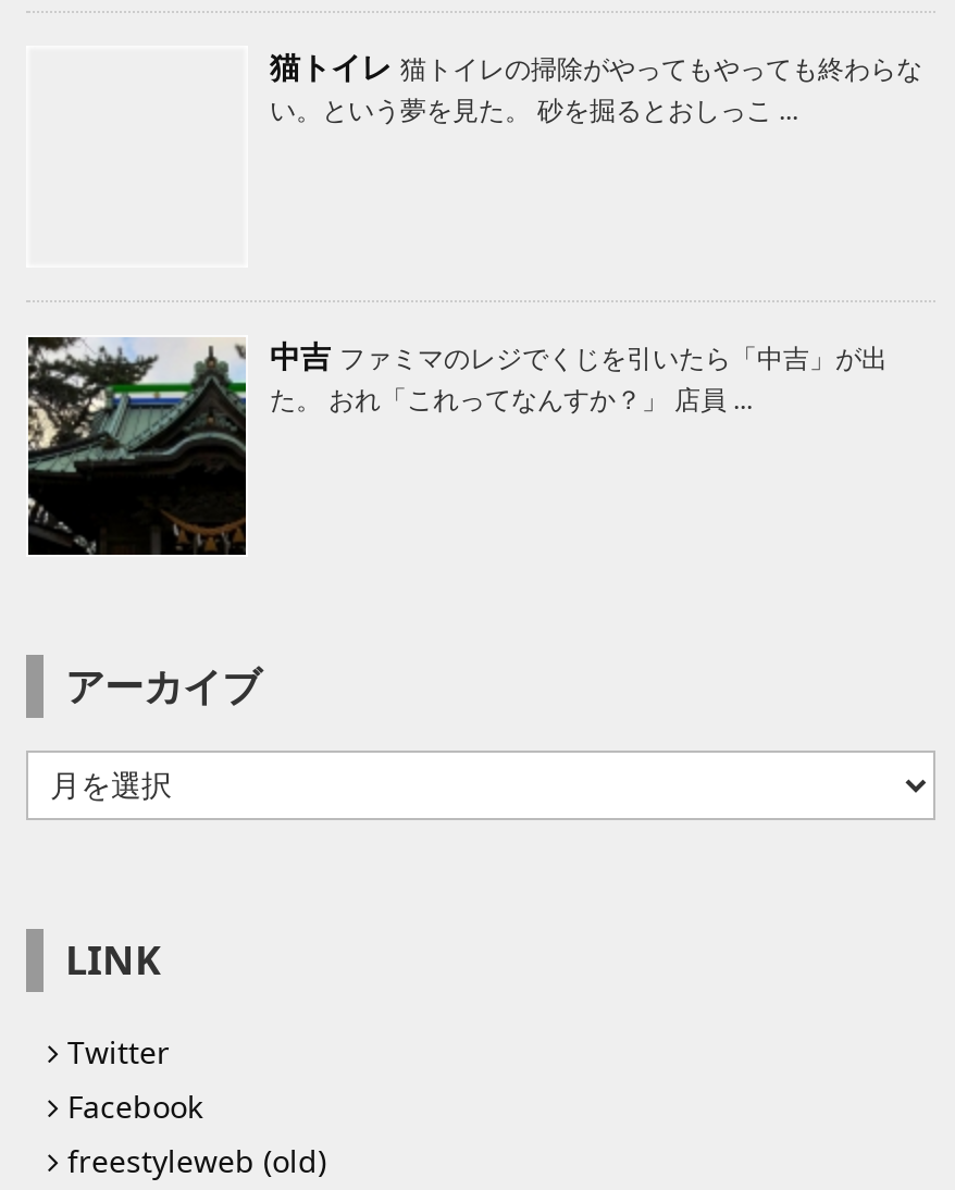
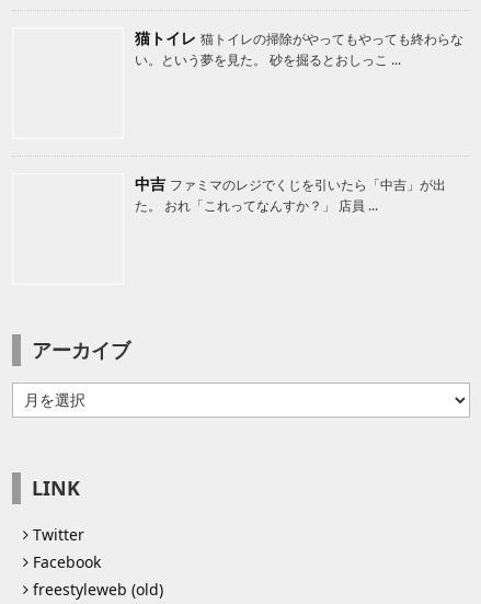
[26,335,248,557] [image] -> none

